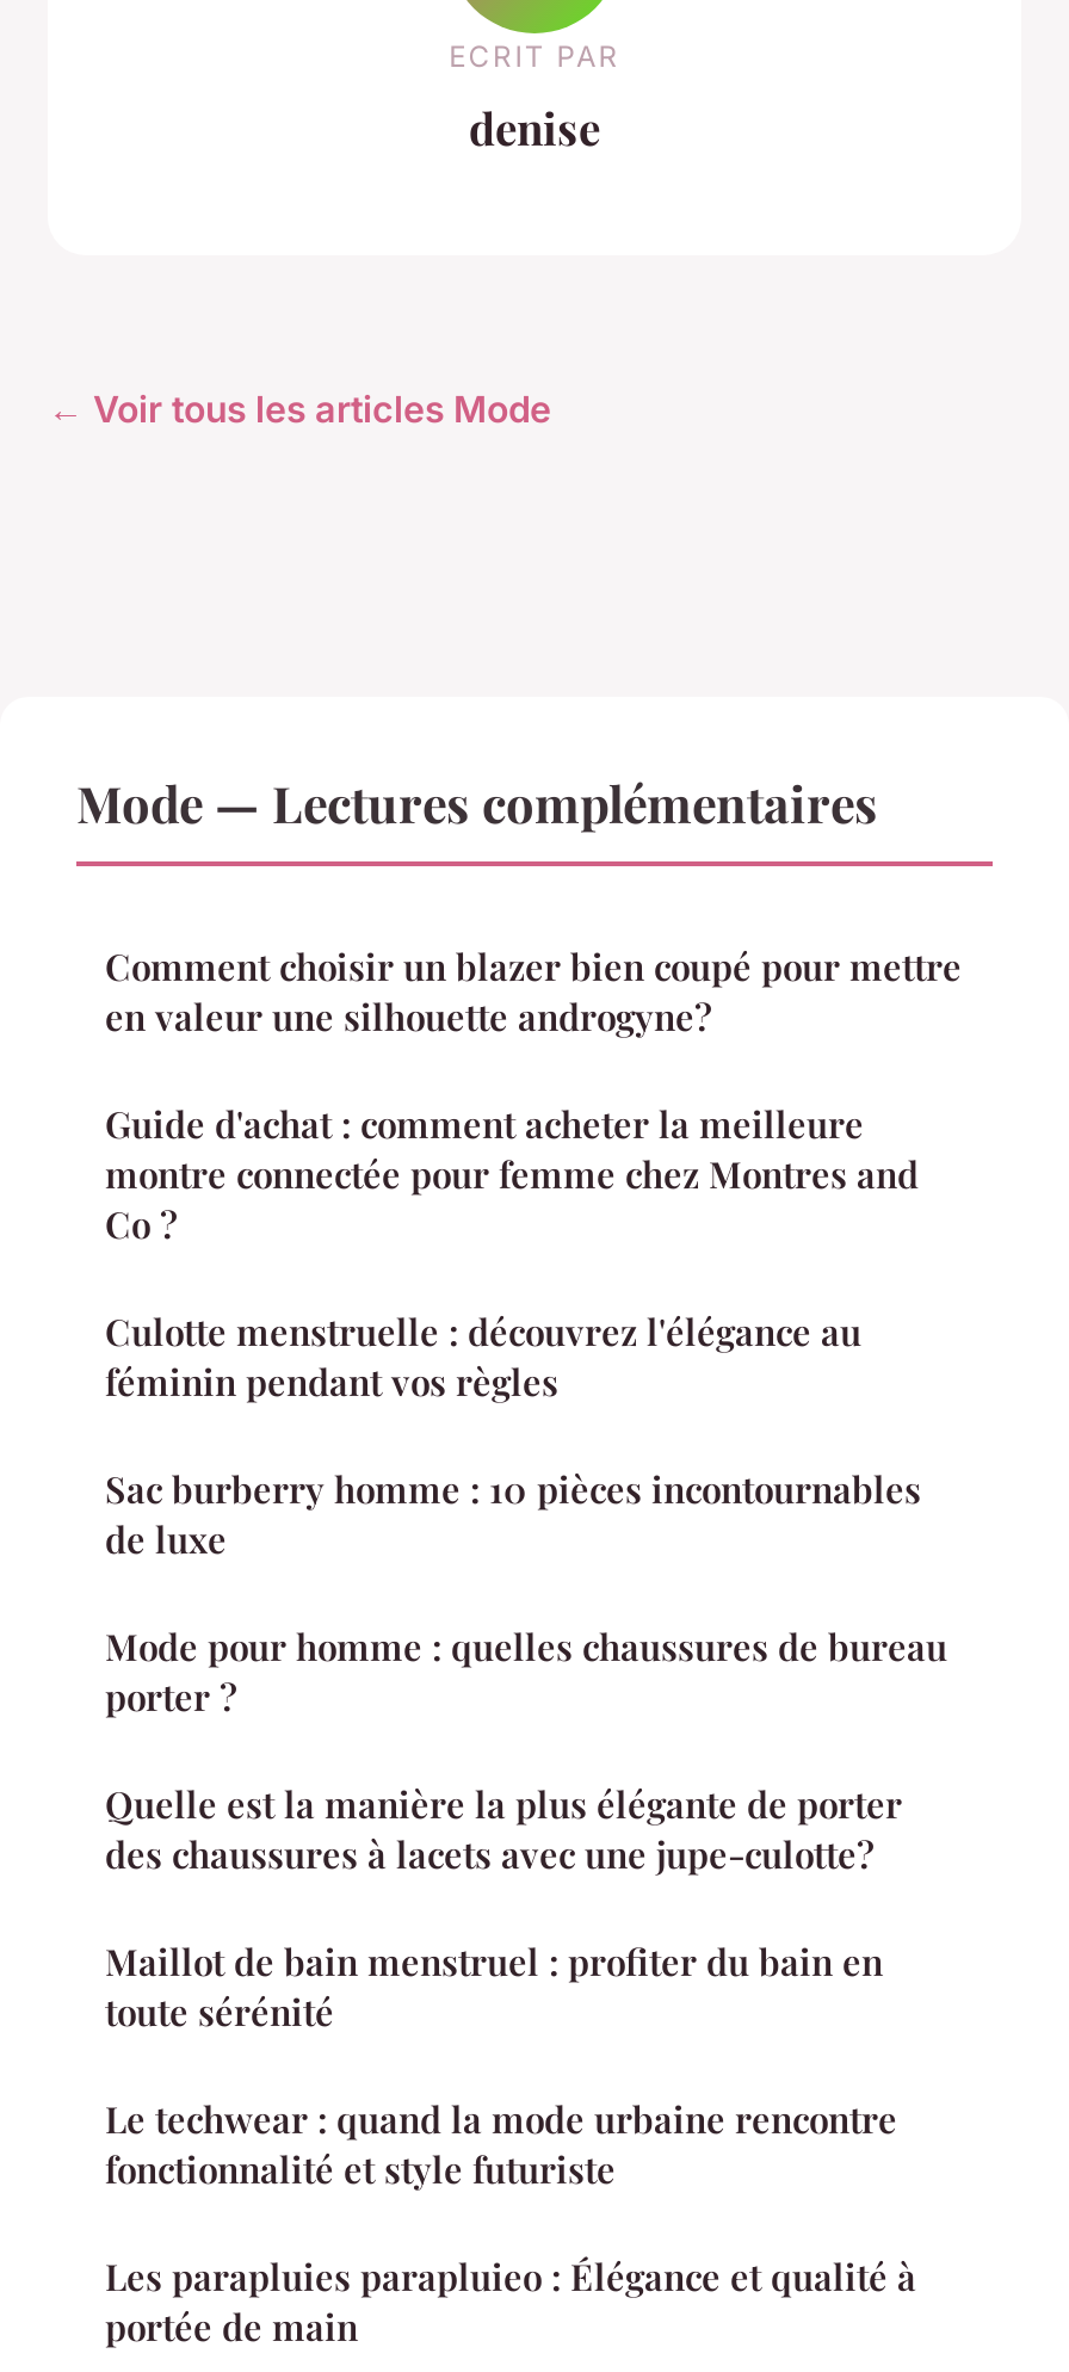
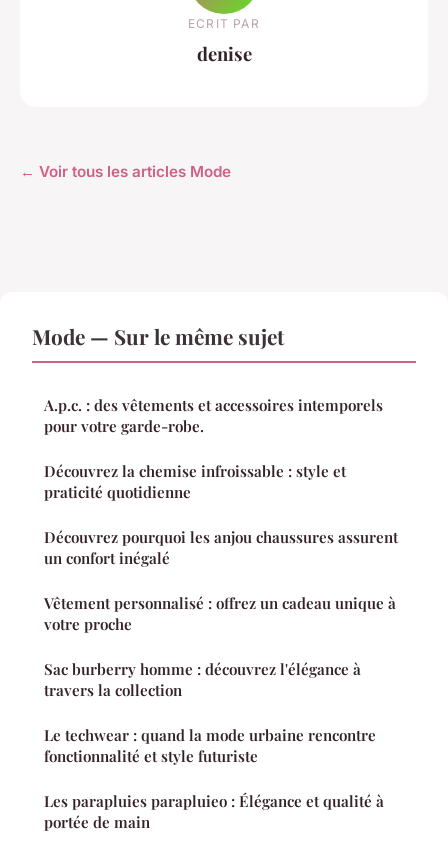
[76,768,962,2036] Mode — Lectures complémentaires | Comment choisir un blazer bien coupé pour mettre | en valeur une silhouette androgyne? | Guide d'achat : comment acheter la meilleure | montre connectée pour femme chez Montres and | Co ? | Culotte menstruelle : découvrez l'élégance au | féminin pendant vos règles | Sac burberry homme : 10 pièces incontournables | de luxe | Mode pour homme : quelles chaussures de bureau | porter ? | Quelle est la manière la plus élégante de porter | des chaussures à lacets avec une jupe-culotte? | Maillot de bain menstruel : profiter du bain en | toute sérénité -> [32,322,398,700] Mode — Sur le même sujet | A.p.c. : des vêtements et accessoires intemporels | pour votre garde-robe. | Découvrez la chemise infroissable : style et | praticité quotidienne | Découvrez pourquoi les anjou chaussures assurent | un confort inégalé | Vêtement personnalisé : offrez un cadeau unique à | votre proche | Sac burberry homme : découvrez l'élégance à | travers la collection

